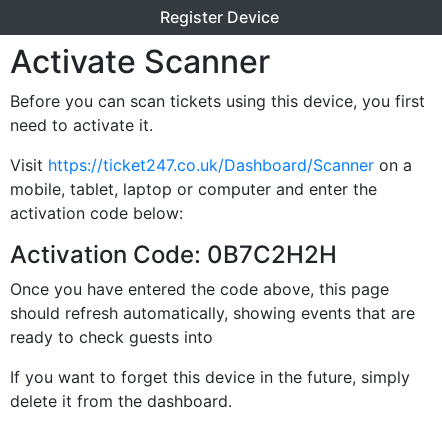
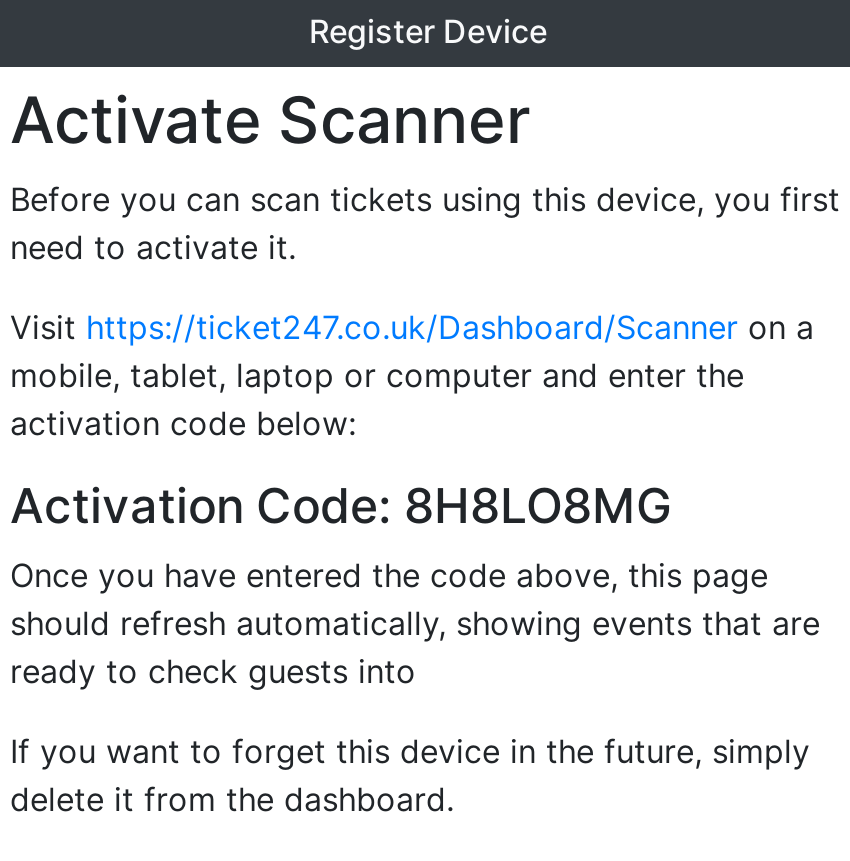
[10,240,337,269] Activation Code: 0B7C2H2H -> [10,477,672,535] Activation Code: 8H8LO8MG

